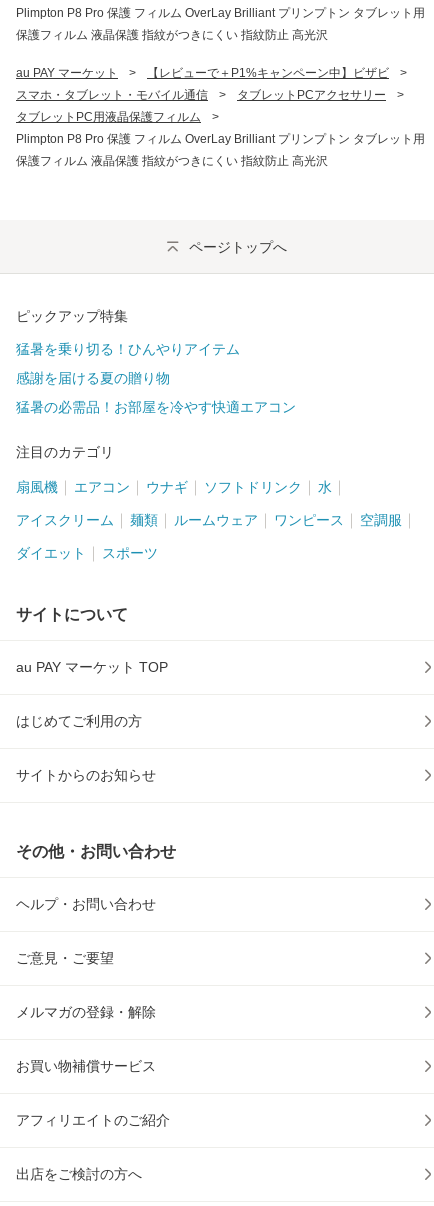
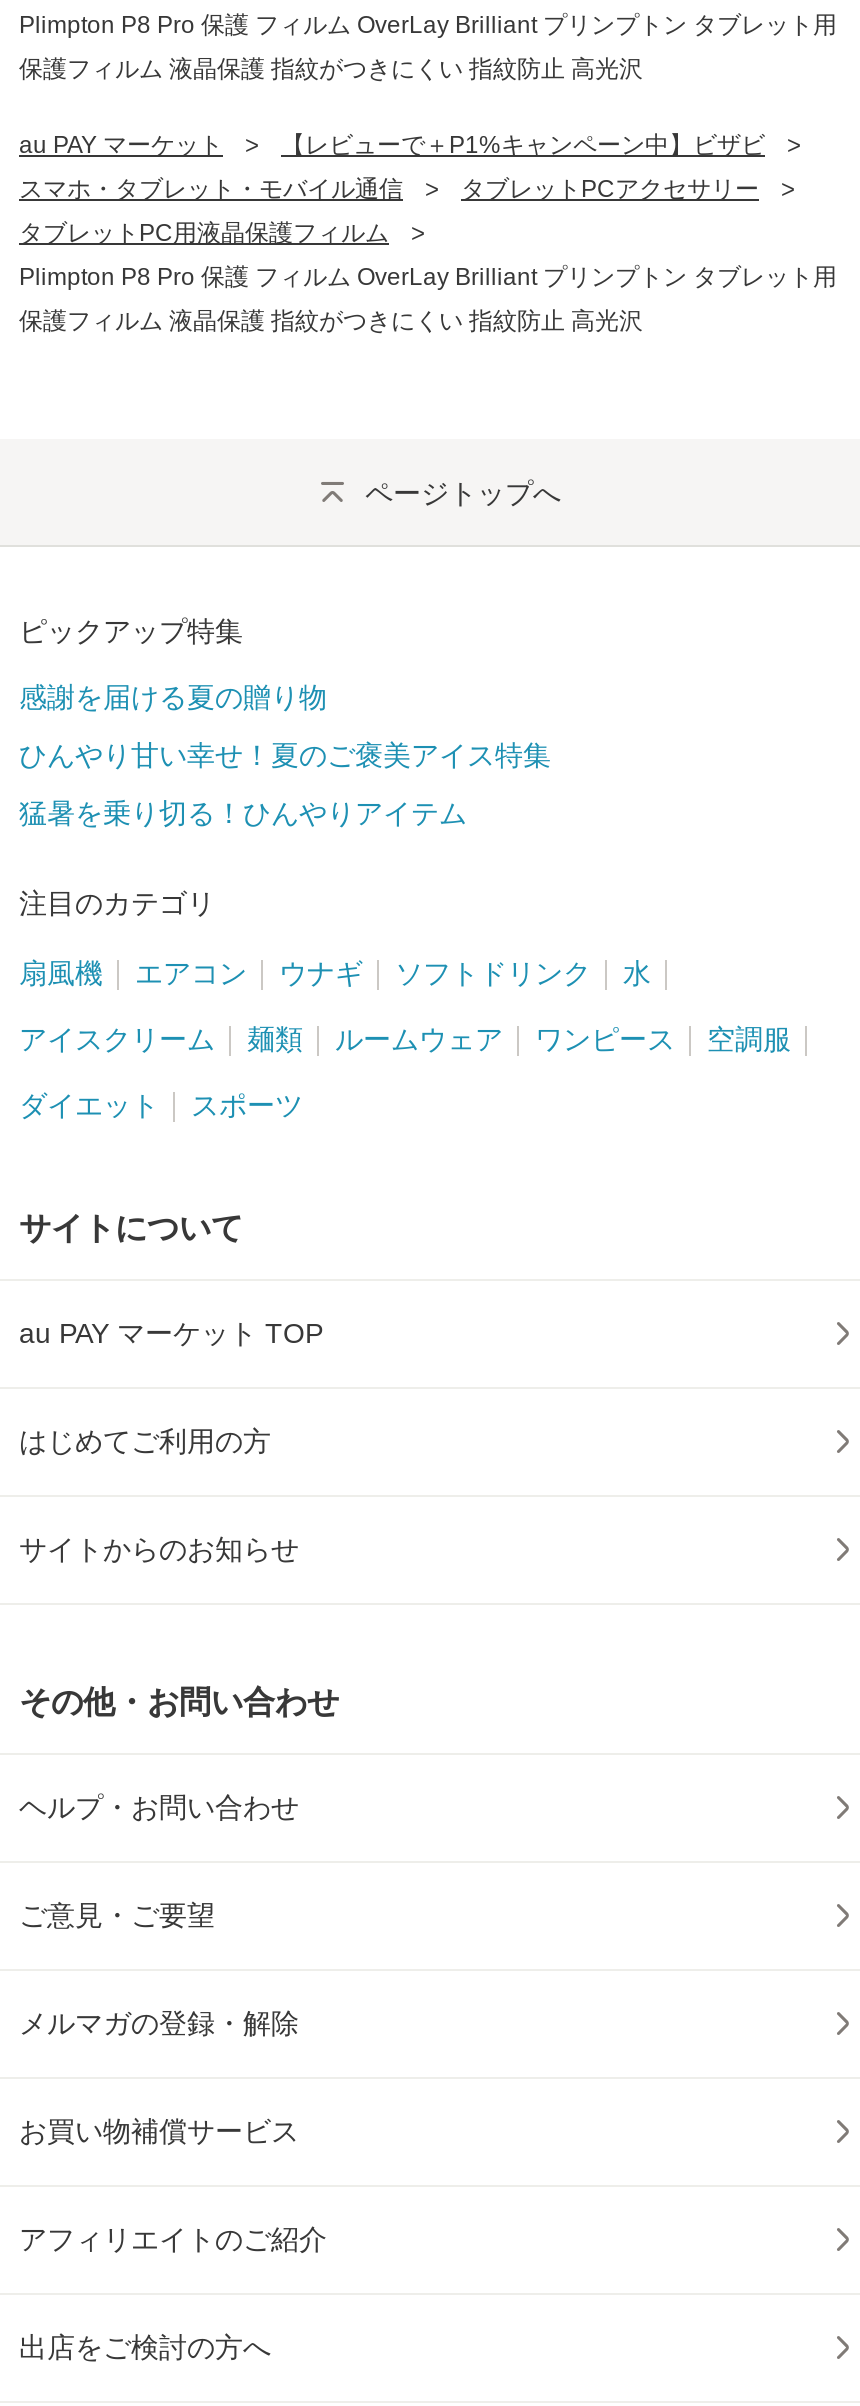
none -> [19,740,551,772] ひんやり甘い幸せ！夏のご褒美アイス特集
moved [16,341,240,357] -> [19,798,467,830]: 猛暑を乗り切る！ひんやりアイテム
moved [16,370,170,386] -> [19,682,327,714]: 感謝を届ける夏の贈り物
[16,399,296,415] 猛暑の必需品！お部屋を冷やす快適エアコン -> none

